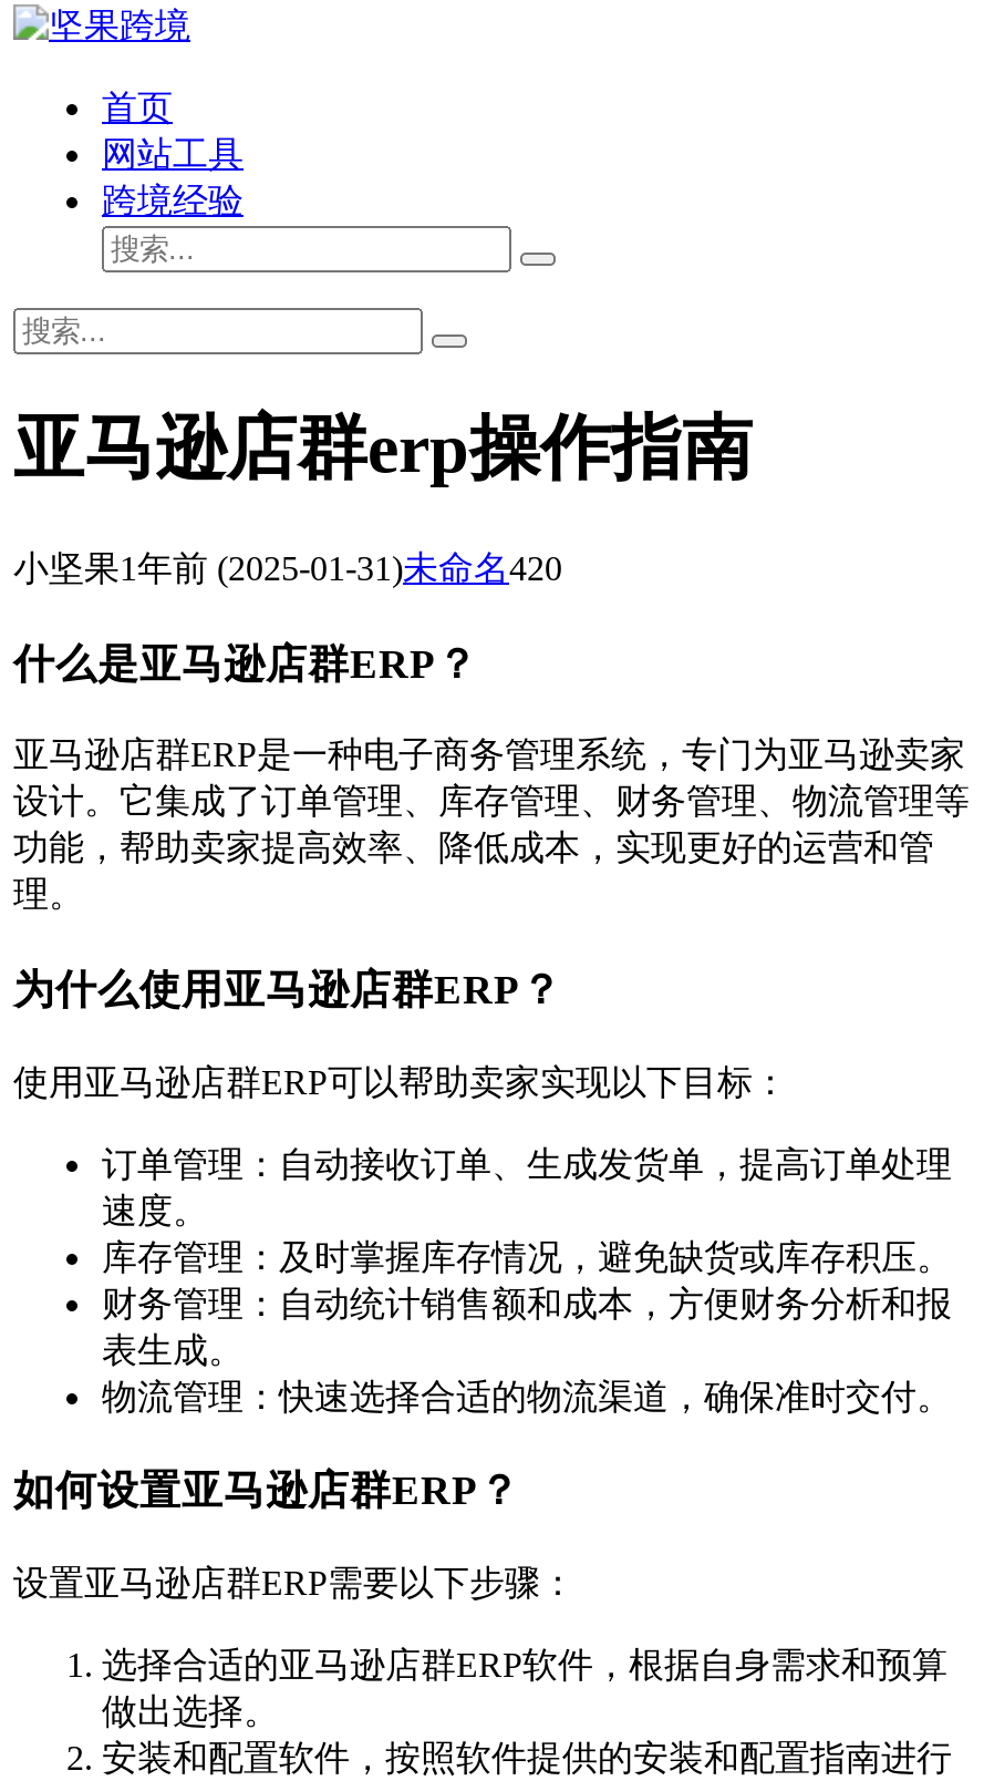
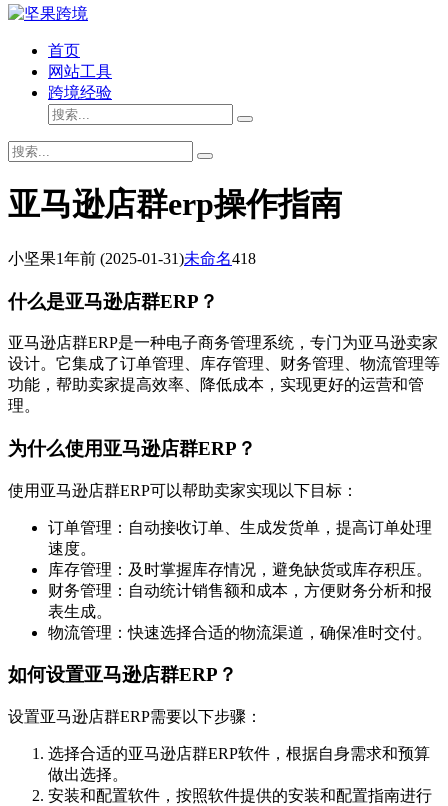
[13,549,562,587] 小坚果1年前(2025-01-31)未命名420 -> [8,250,256,267] 小坚果1年前(2025-01-31)未命名418

